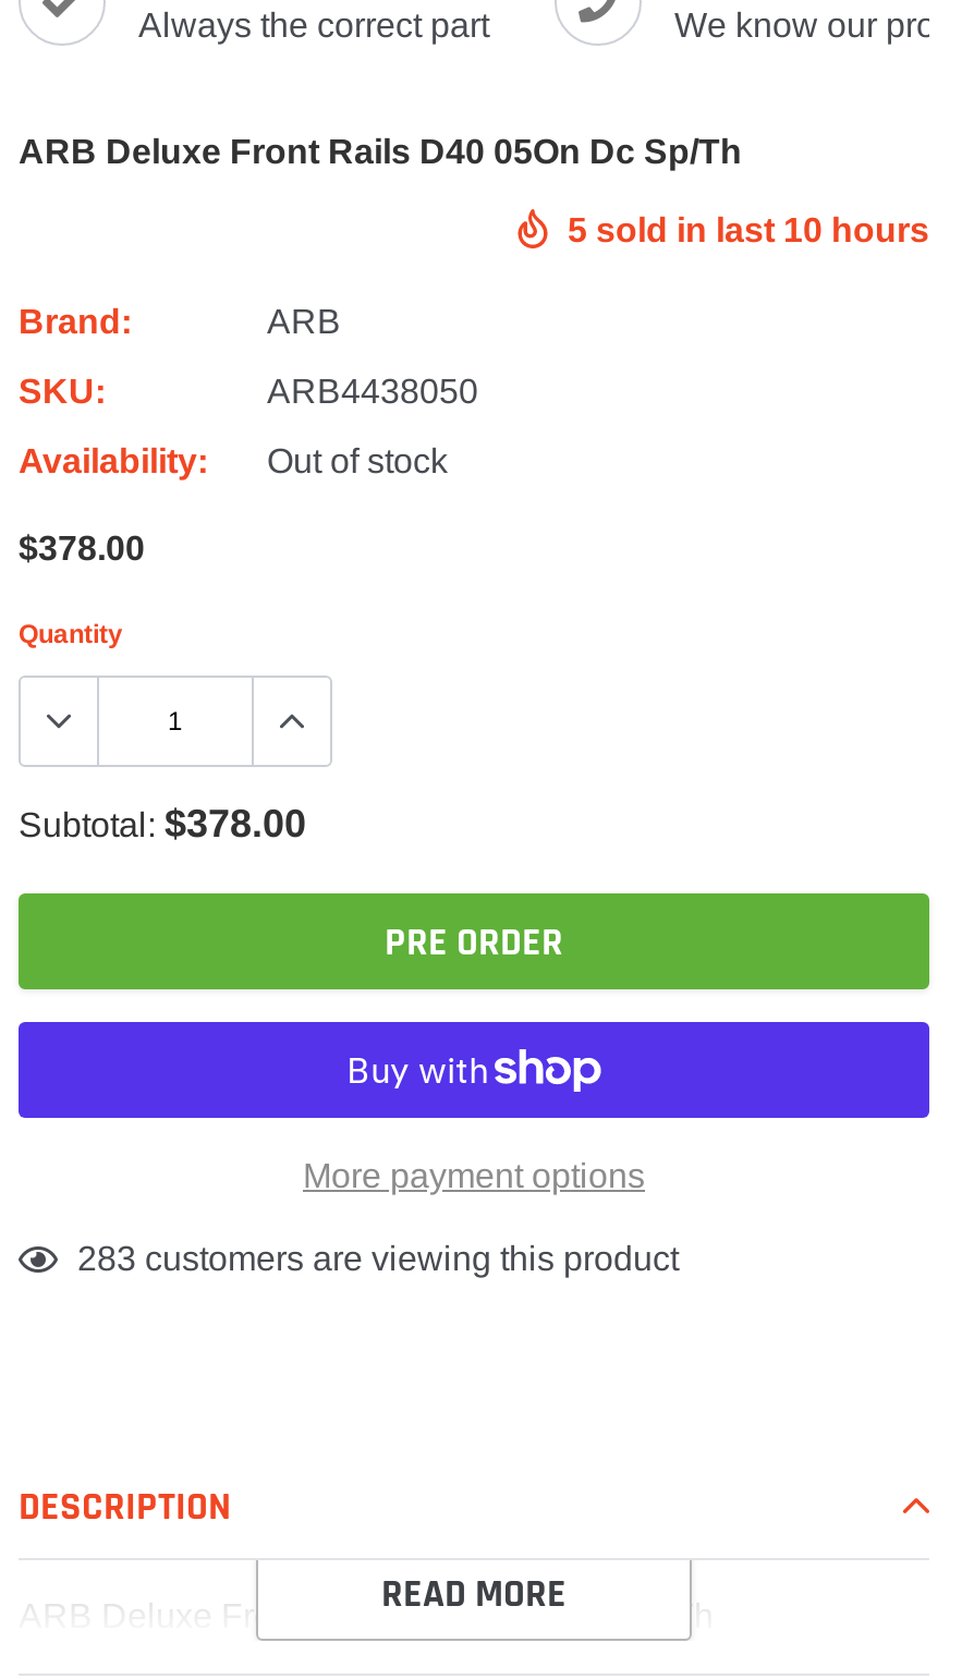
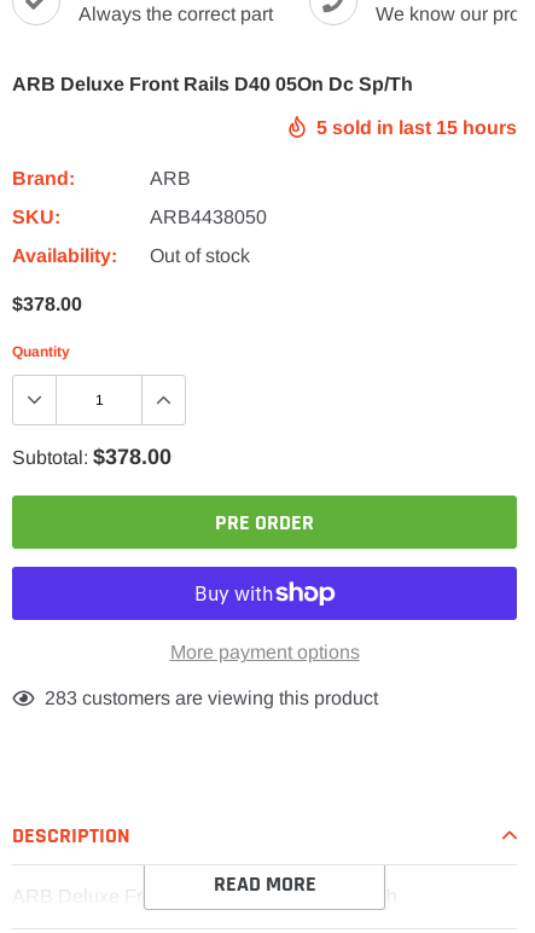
[568,211,929,248] 5 sold in last 10 hours -> [316,117,517,138] 5 sold in last 15 hours

